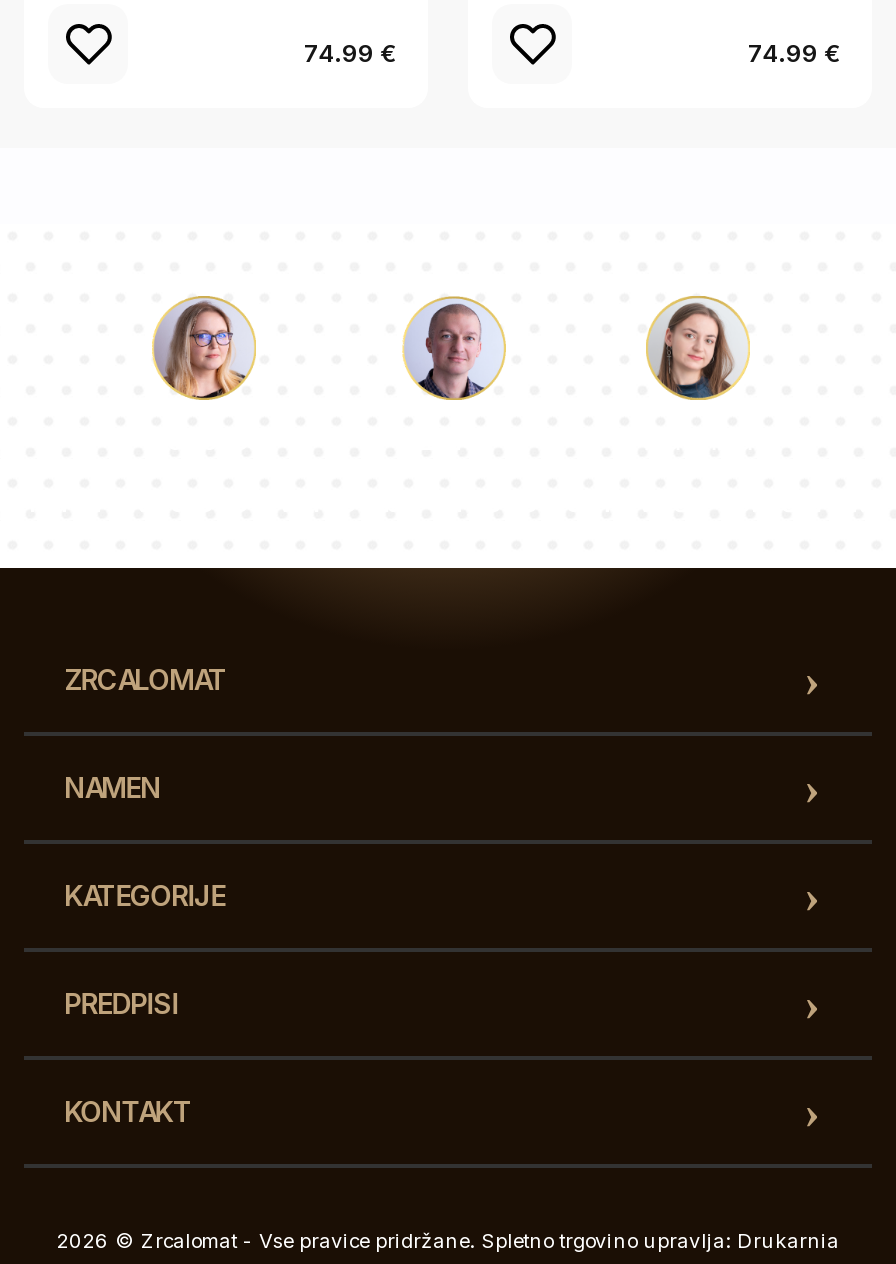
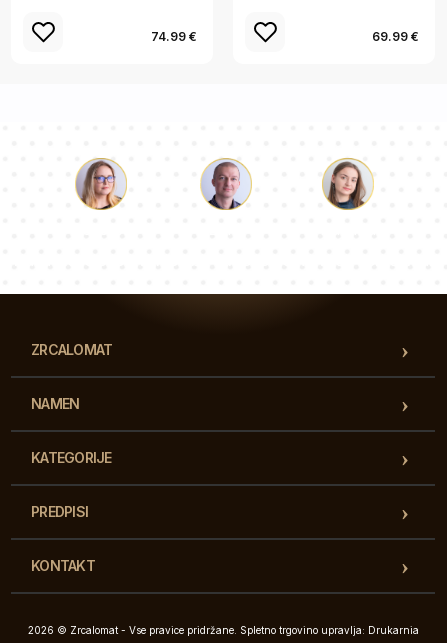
[748,38,840,68] 74.99 € -> [372,29,419,44] 69.99 €

